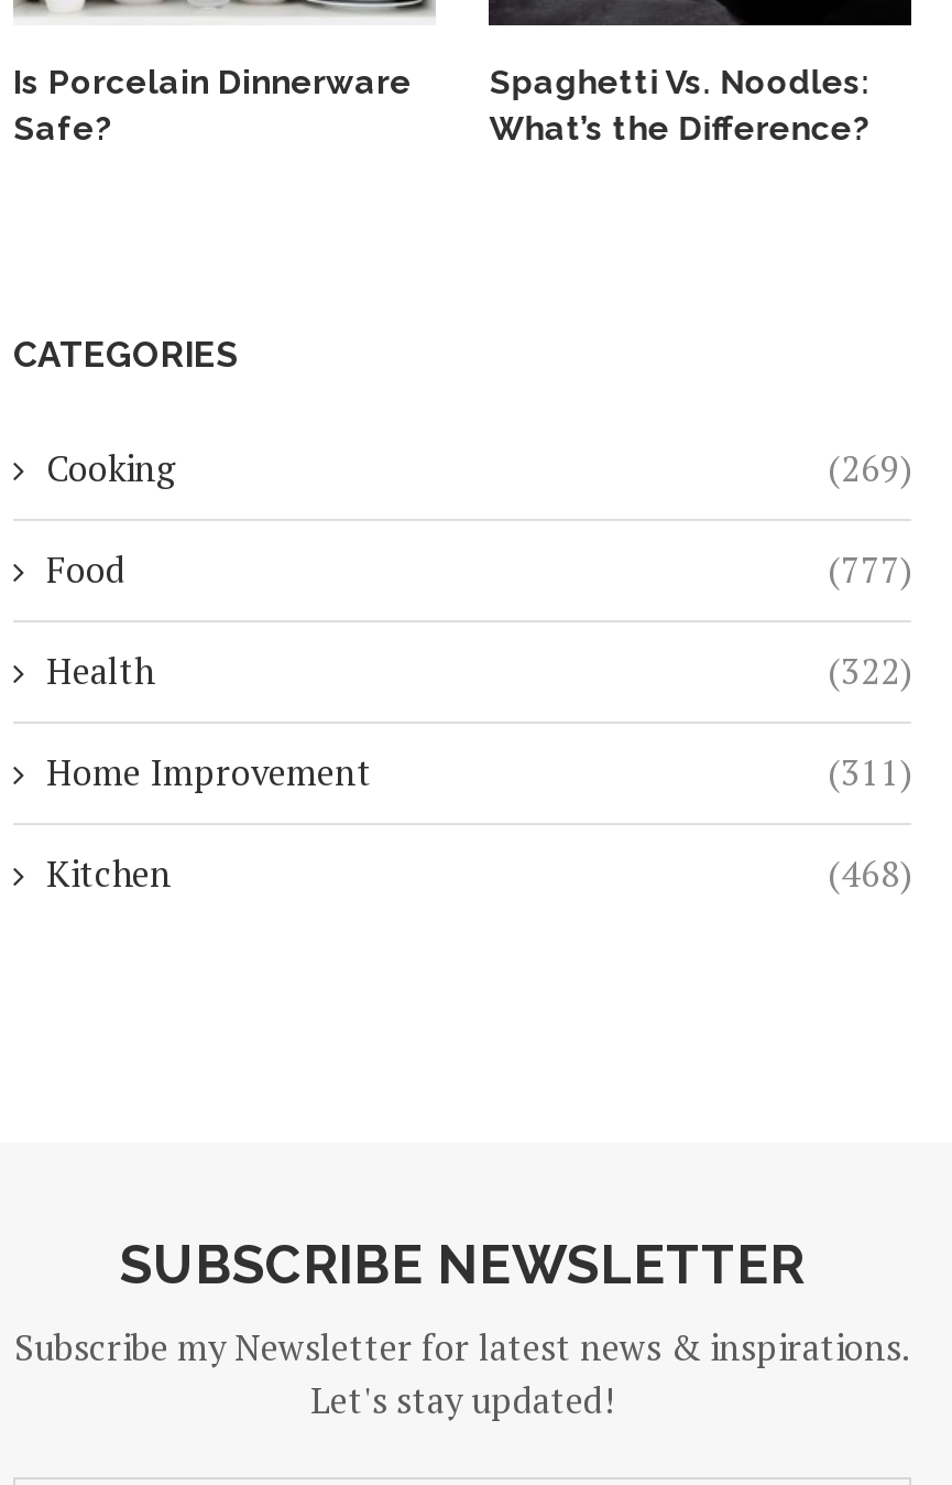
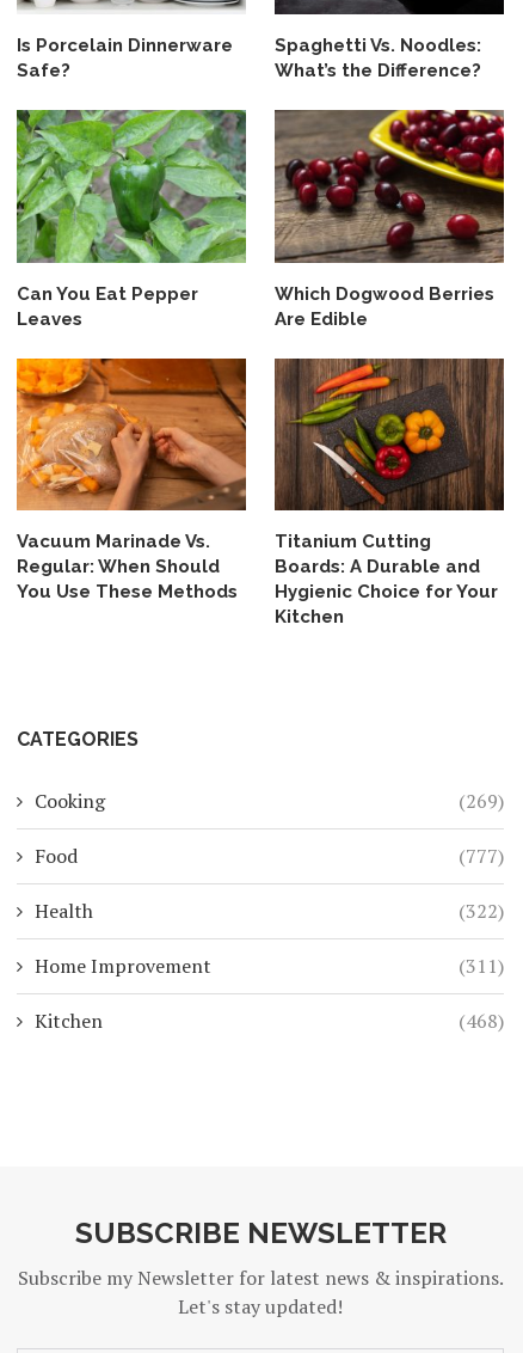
none -> [16,109,246,330] [image] | Can You Eat Pepper | Leaves
none -> [16,357,246,603] [image] | Vacuum Marinade Vs. | Regular: When Should | You Use These Methods
none -> [273,109,505,330] [image] | Which Dogwood Berries | Are Edible
none -> [275,357,505,628] [image] | Titanium Cutting | Boards: A Durable and | Hygienic Choice for Your | Kitchen

